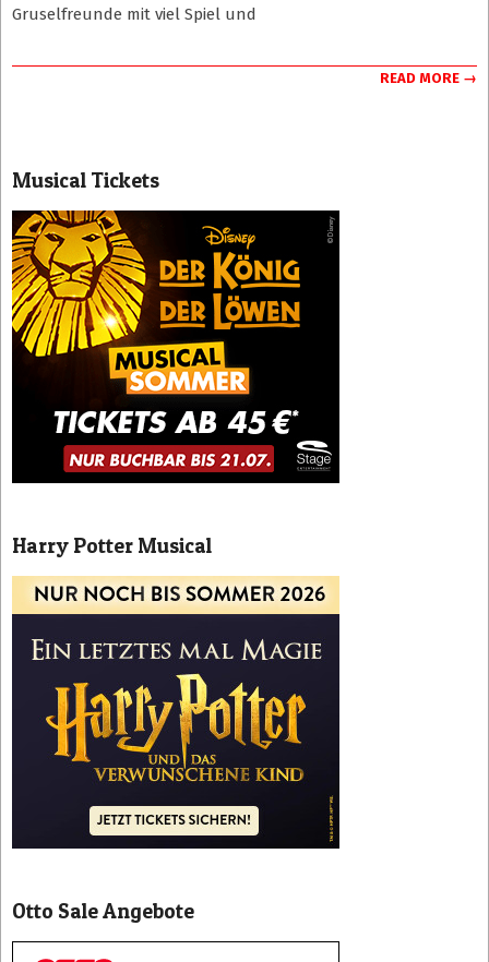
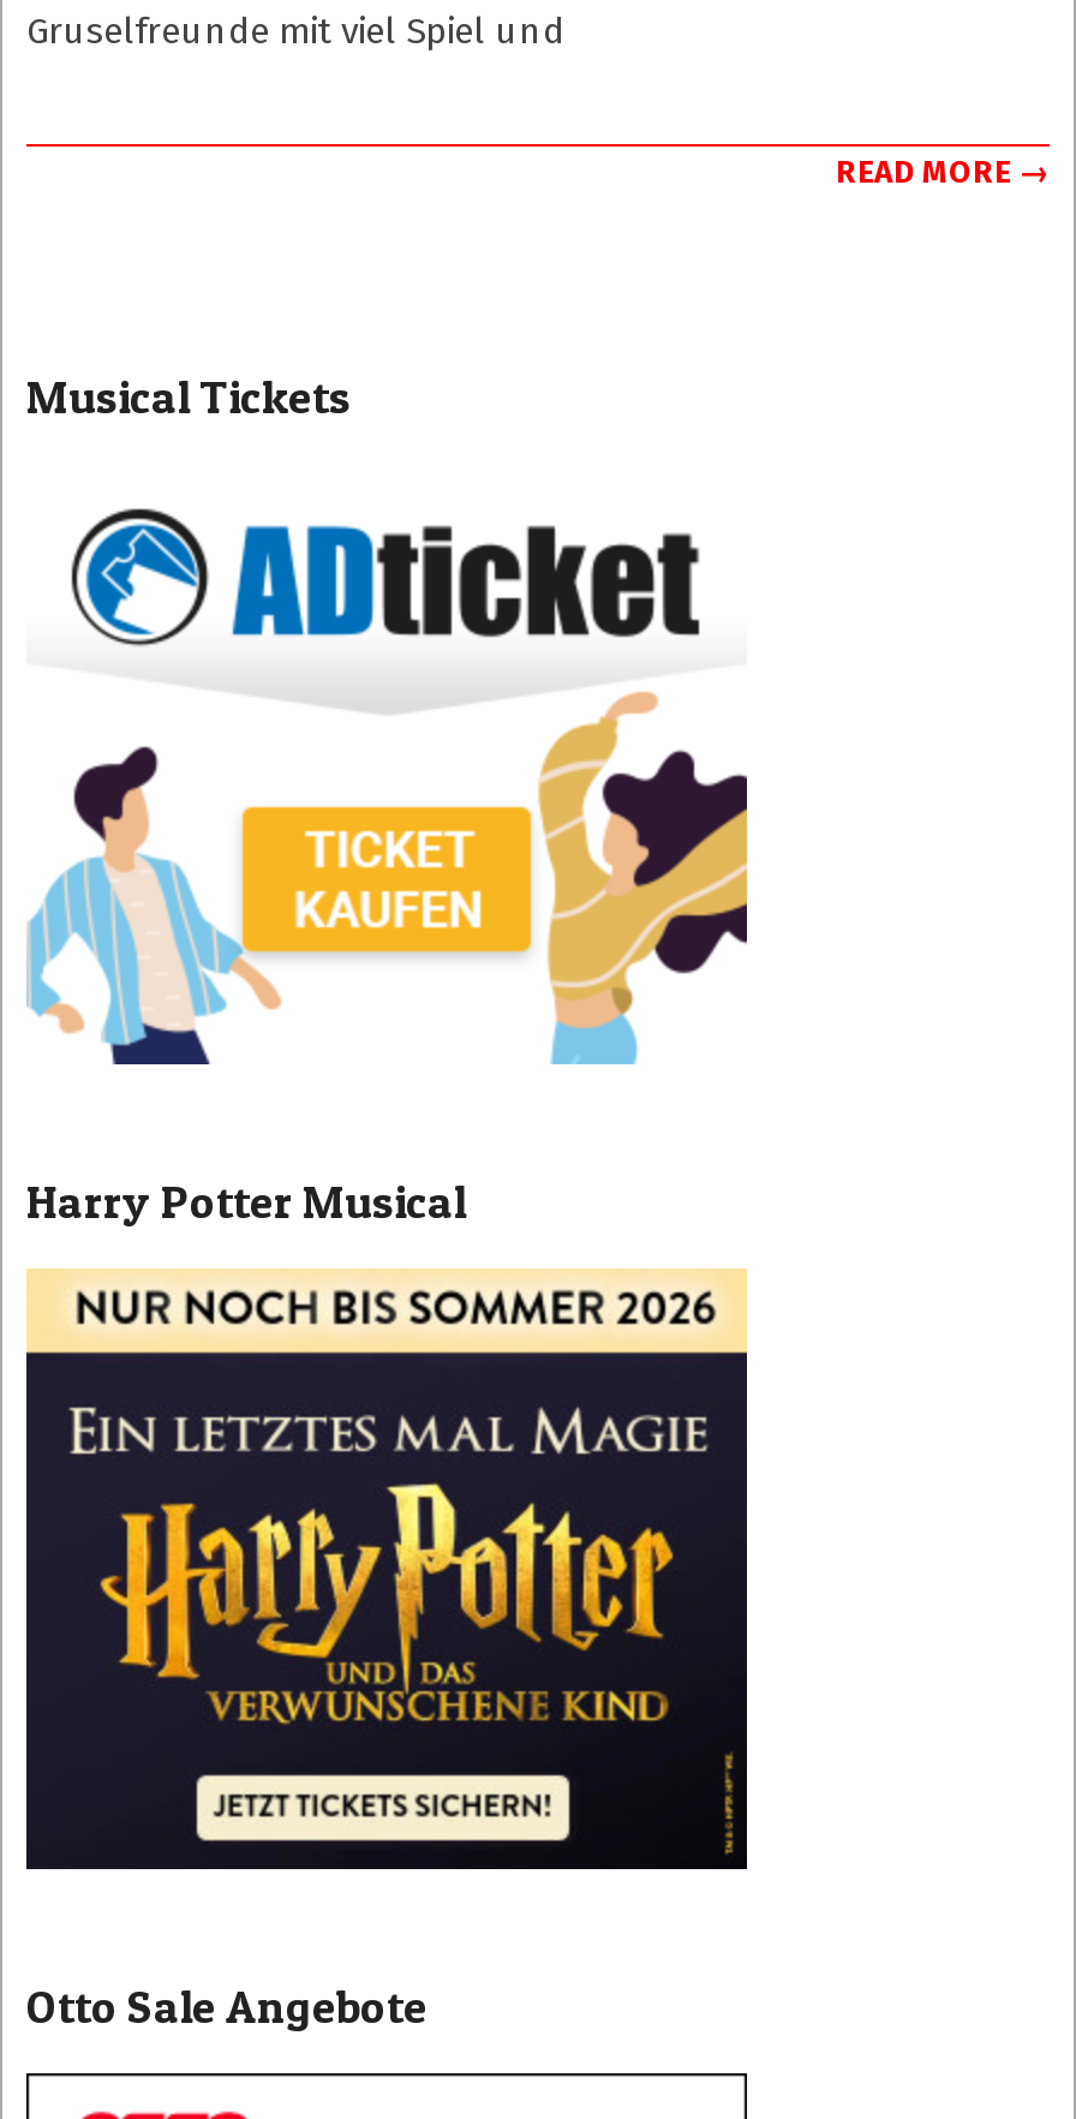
[11,209,341,484] [image] -> [26,464,749,1067] [image]

